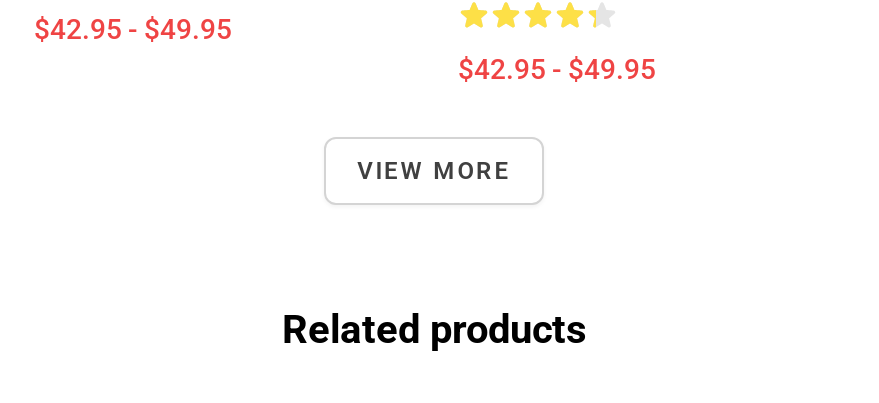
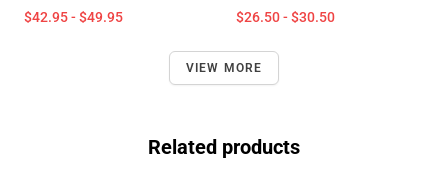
[458,53,656,85] $42.95 - $49.95 -> [236,9,335,25] $26.50 - $30.50

